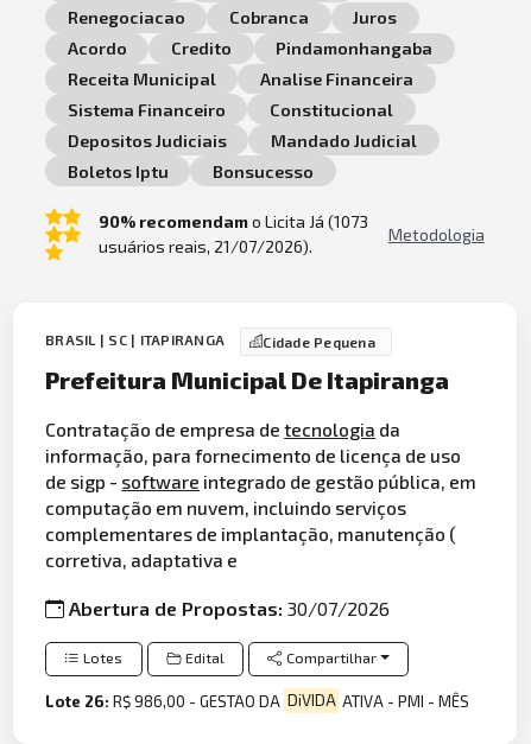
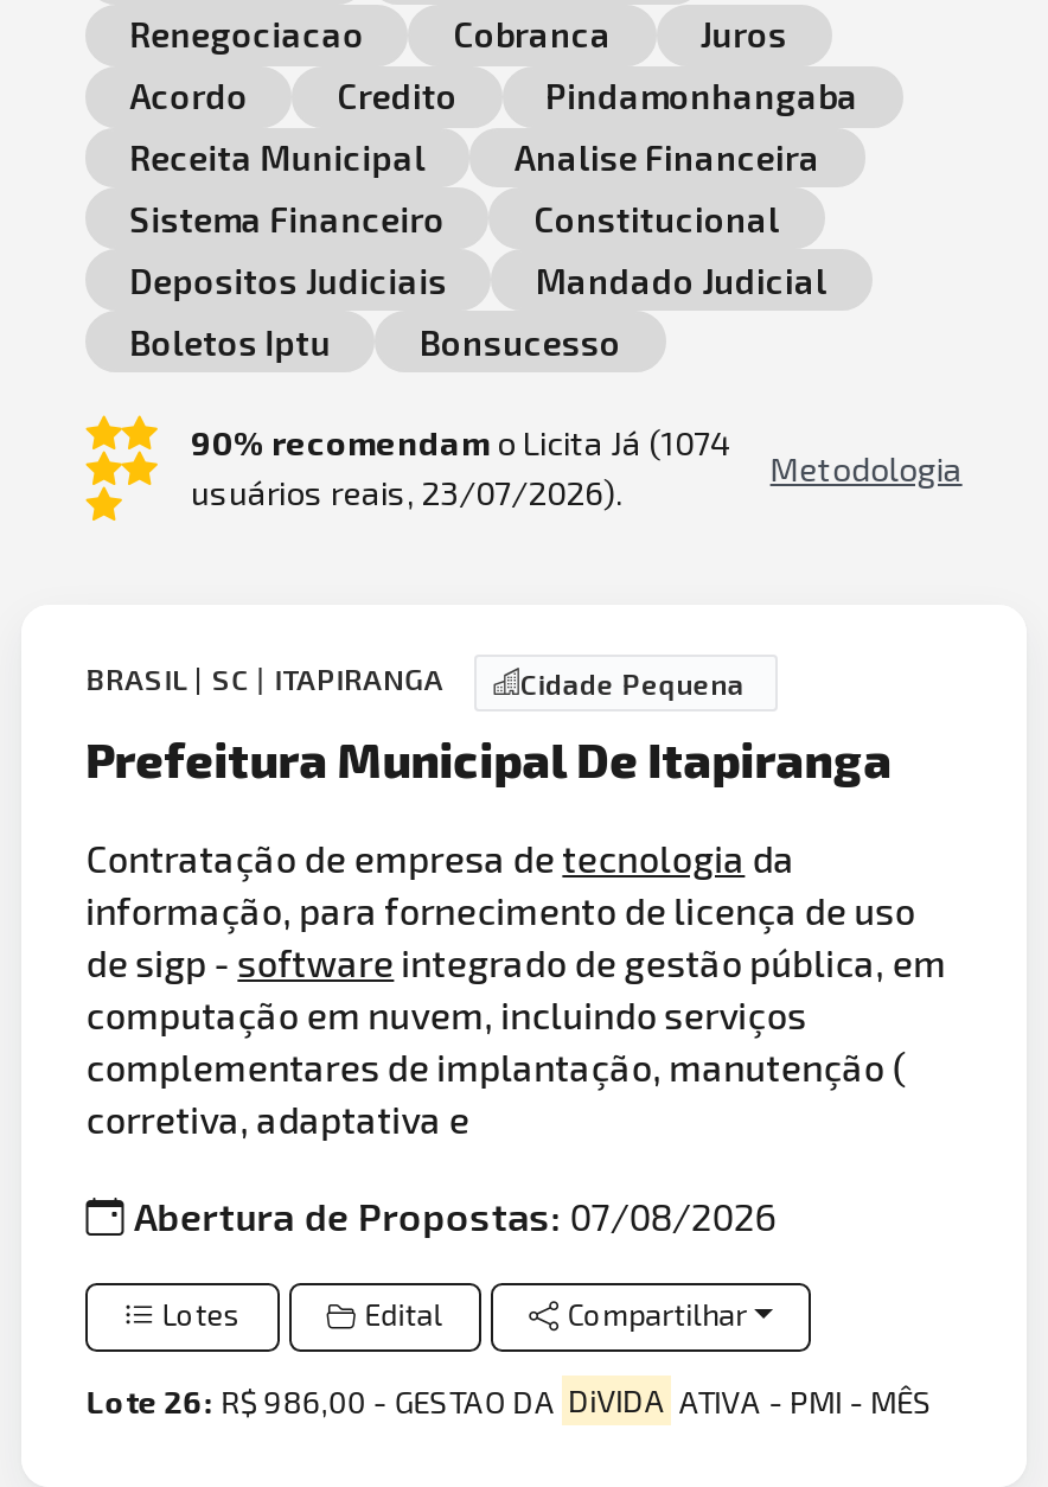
[98,211,368,232] 90% recomendam o Licita Já (1073 -> [191,423,731,463] 90% recomendam o Licita Já (1074
[98,236,312,257] usuários reais, 21/07/2026). -> [191,472,622,513] usuários reais, 23/07/2026).
[69,597,390,619] Abertura de Propostas: 30/07/2026 -> [133,1193,776,1238] Abertura de Propostas: 07/08/2026

